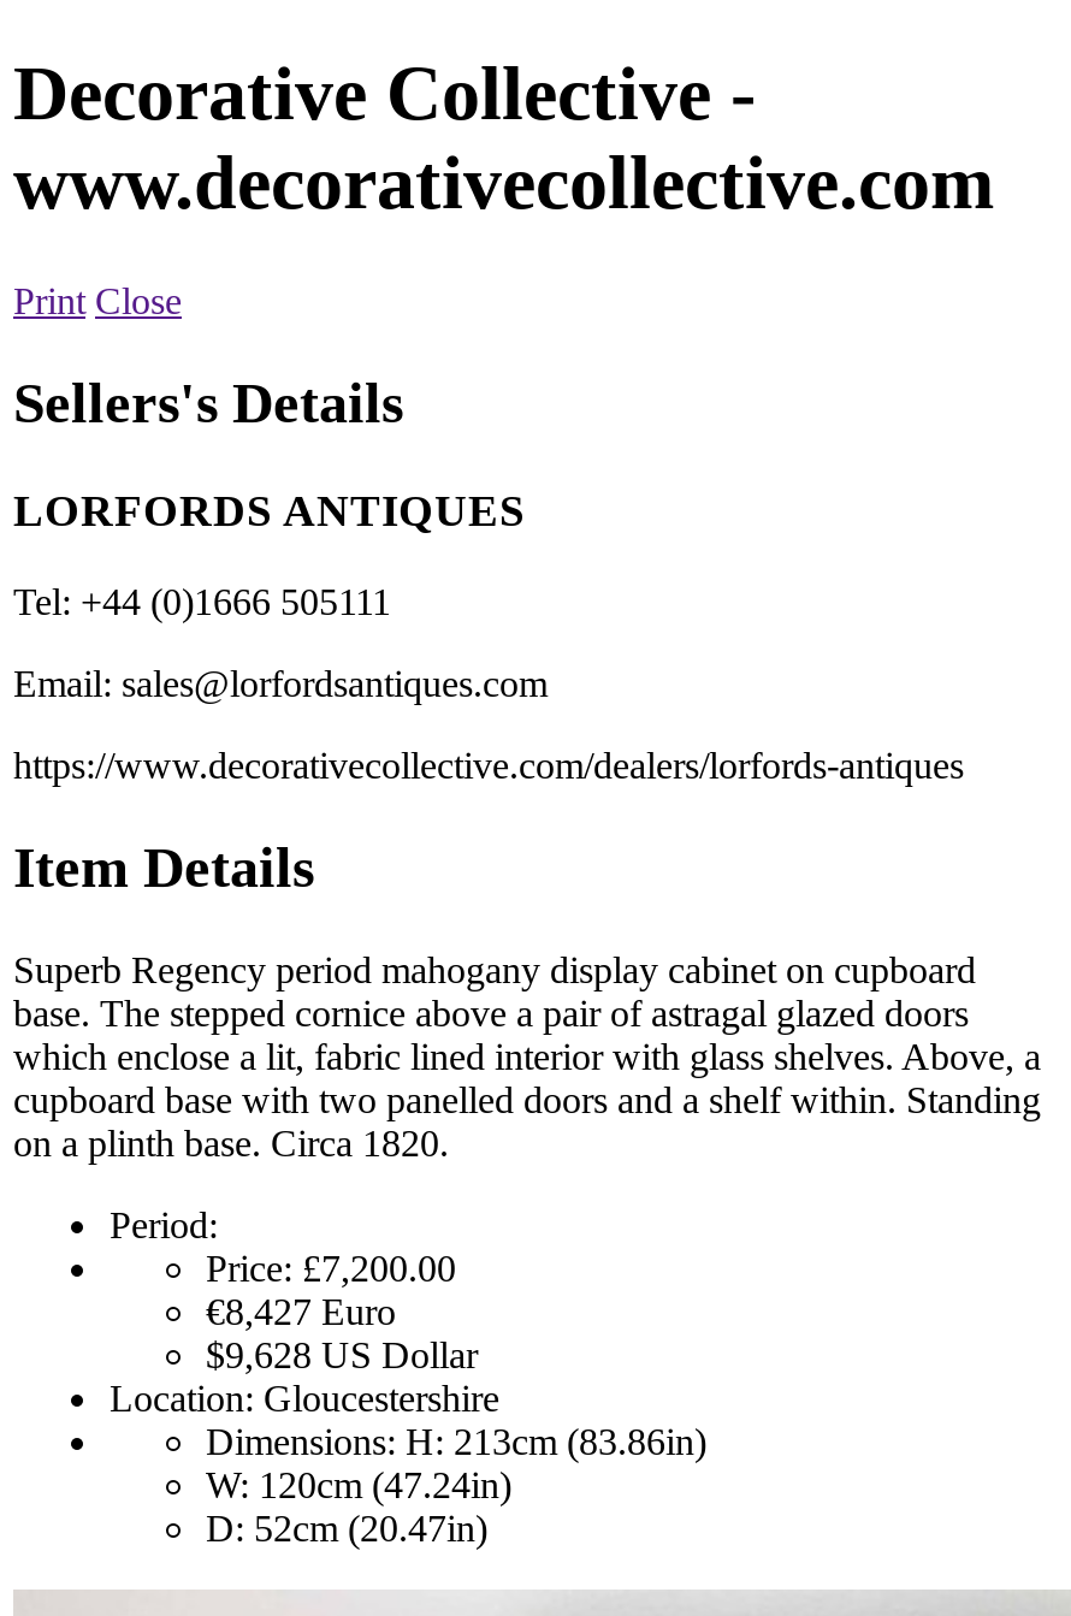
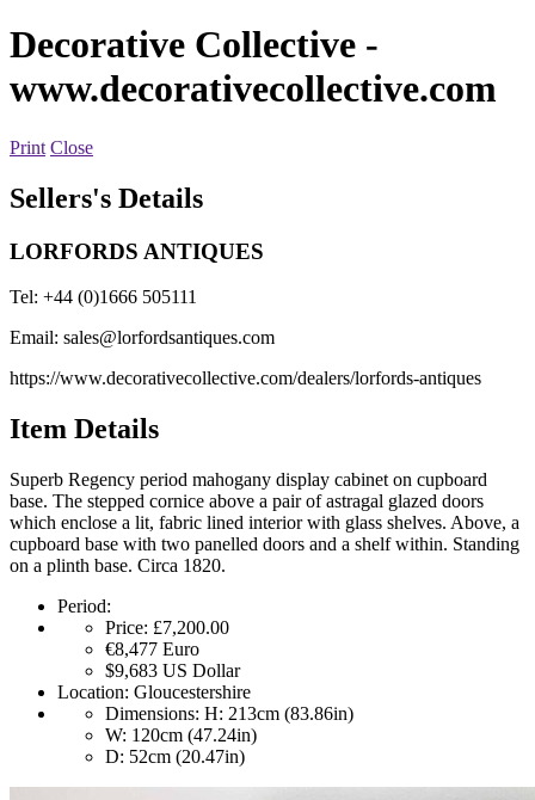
[206,1292,396,1333] €8,427 Euro -> [105,639,199,659] €8,477 Euro
[206,1335,478,1376] $9,628 US Dollar -> [105,661,240,681] $9,683 US Dollar

